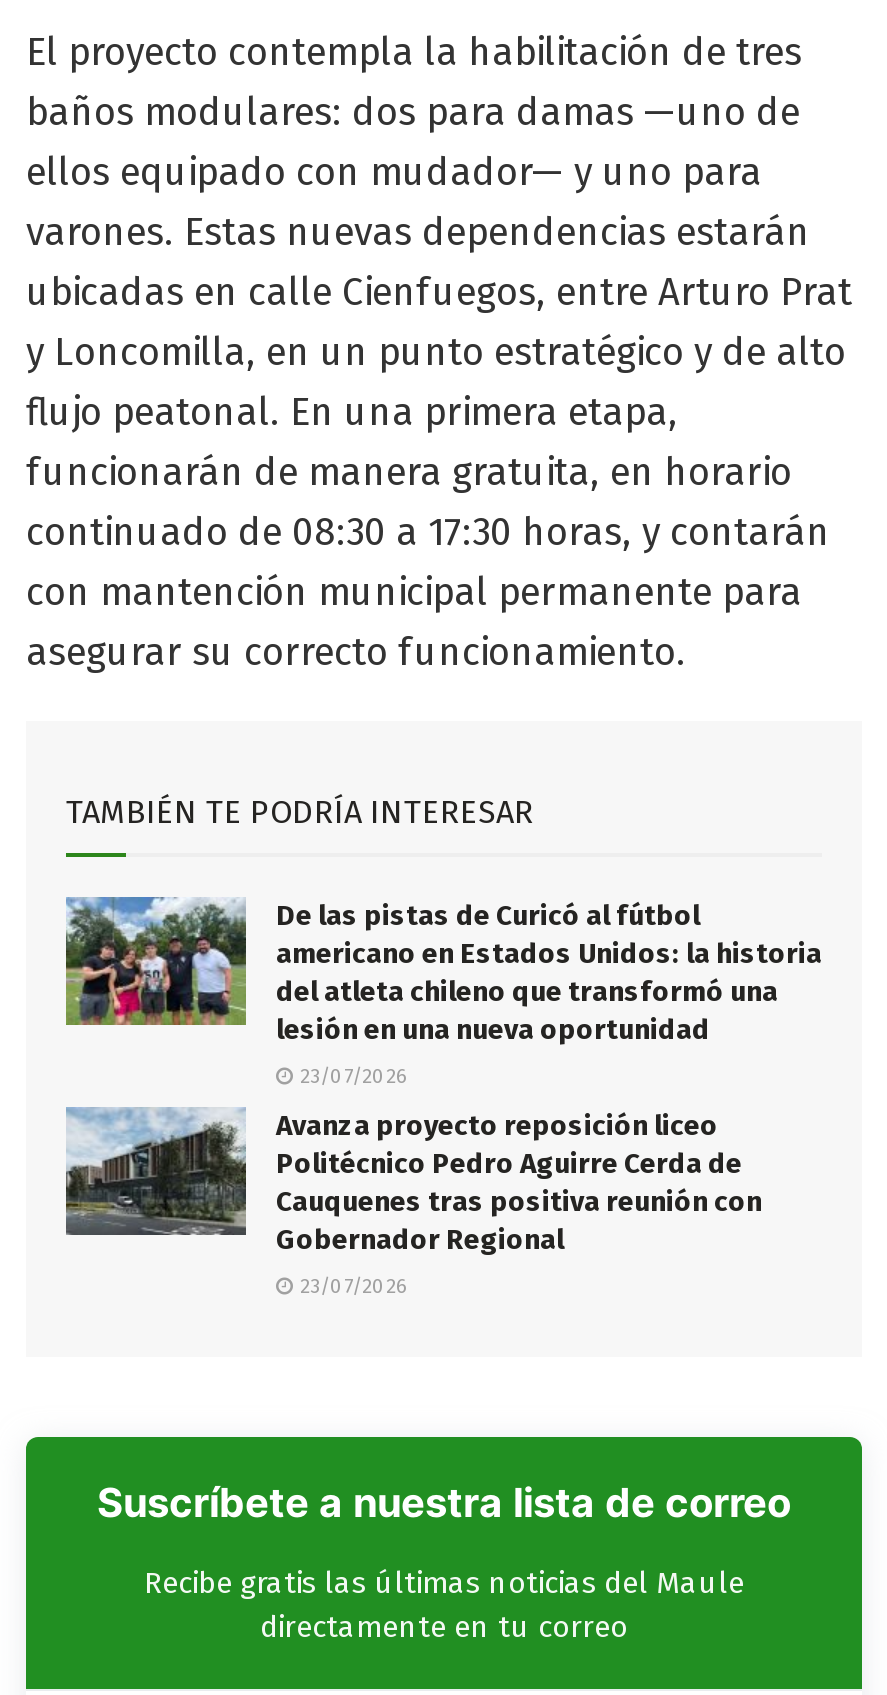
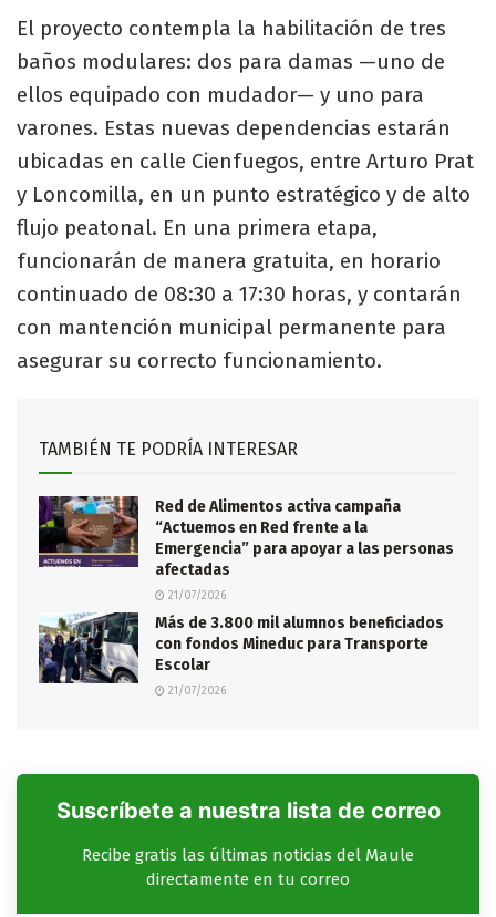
[64,895,822,1047] [image] | De las pistas de Curicó al fútbol | americano en Estados Unidos: la historia | del atleta chileno que transformó una | lesión en una nueva oportunidad -> [38,495,454,579] [image] | Red de Alimentos activa campaña | “Actuemos en Red frente a la | Emergencia” para apoyar a las personas | afectadas
[294,1065,406,1089] 23/07/2026 -> [165,589,226,602] 21/07/2026
[64,1105,762,1257] [image] | Avanza proyecto reposición liceo | Politécnico Pedro Aguirre Cerda de | Cauquenes tras positiva reunión con | Gobernador Regional -> [39,611,444,683] [image] | Más de 3.800 mil alumnos beneficiados | con fondos Mineduc para Transporte | Escolar
[294,1275,406,1299] 23/07/2026 -> [165,684,226,697] 21/07/2026

